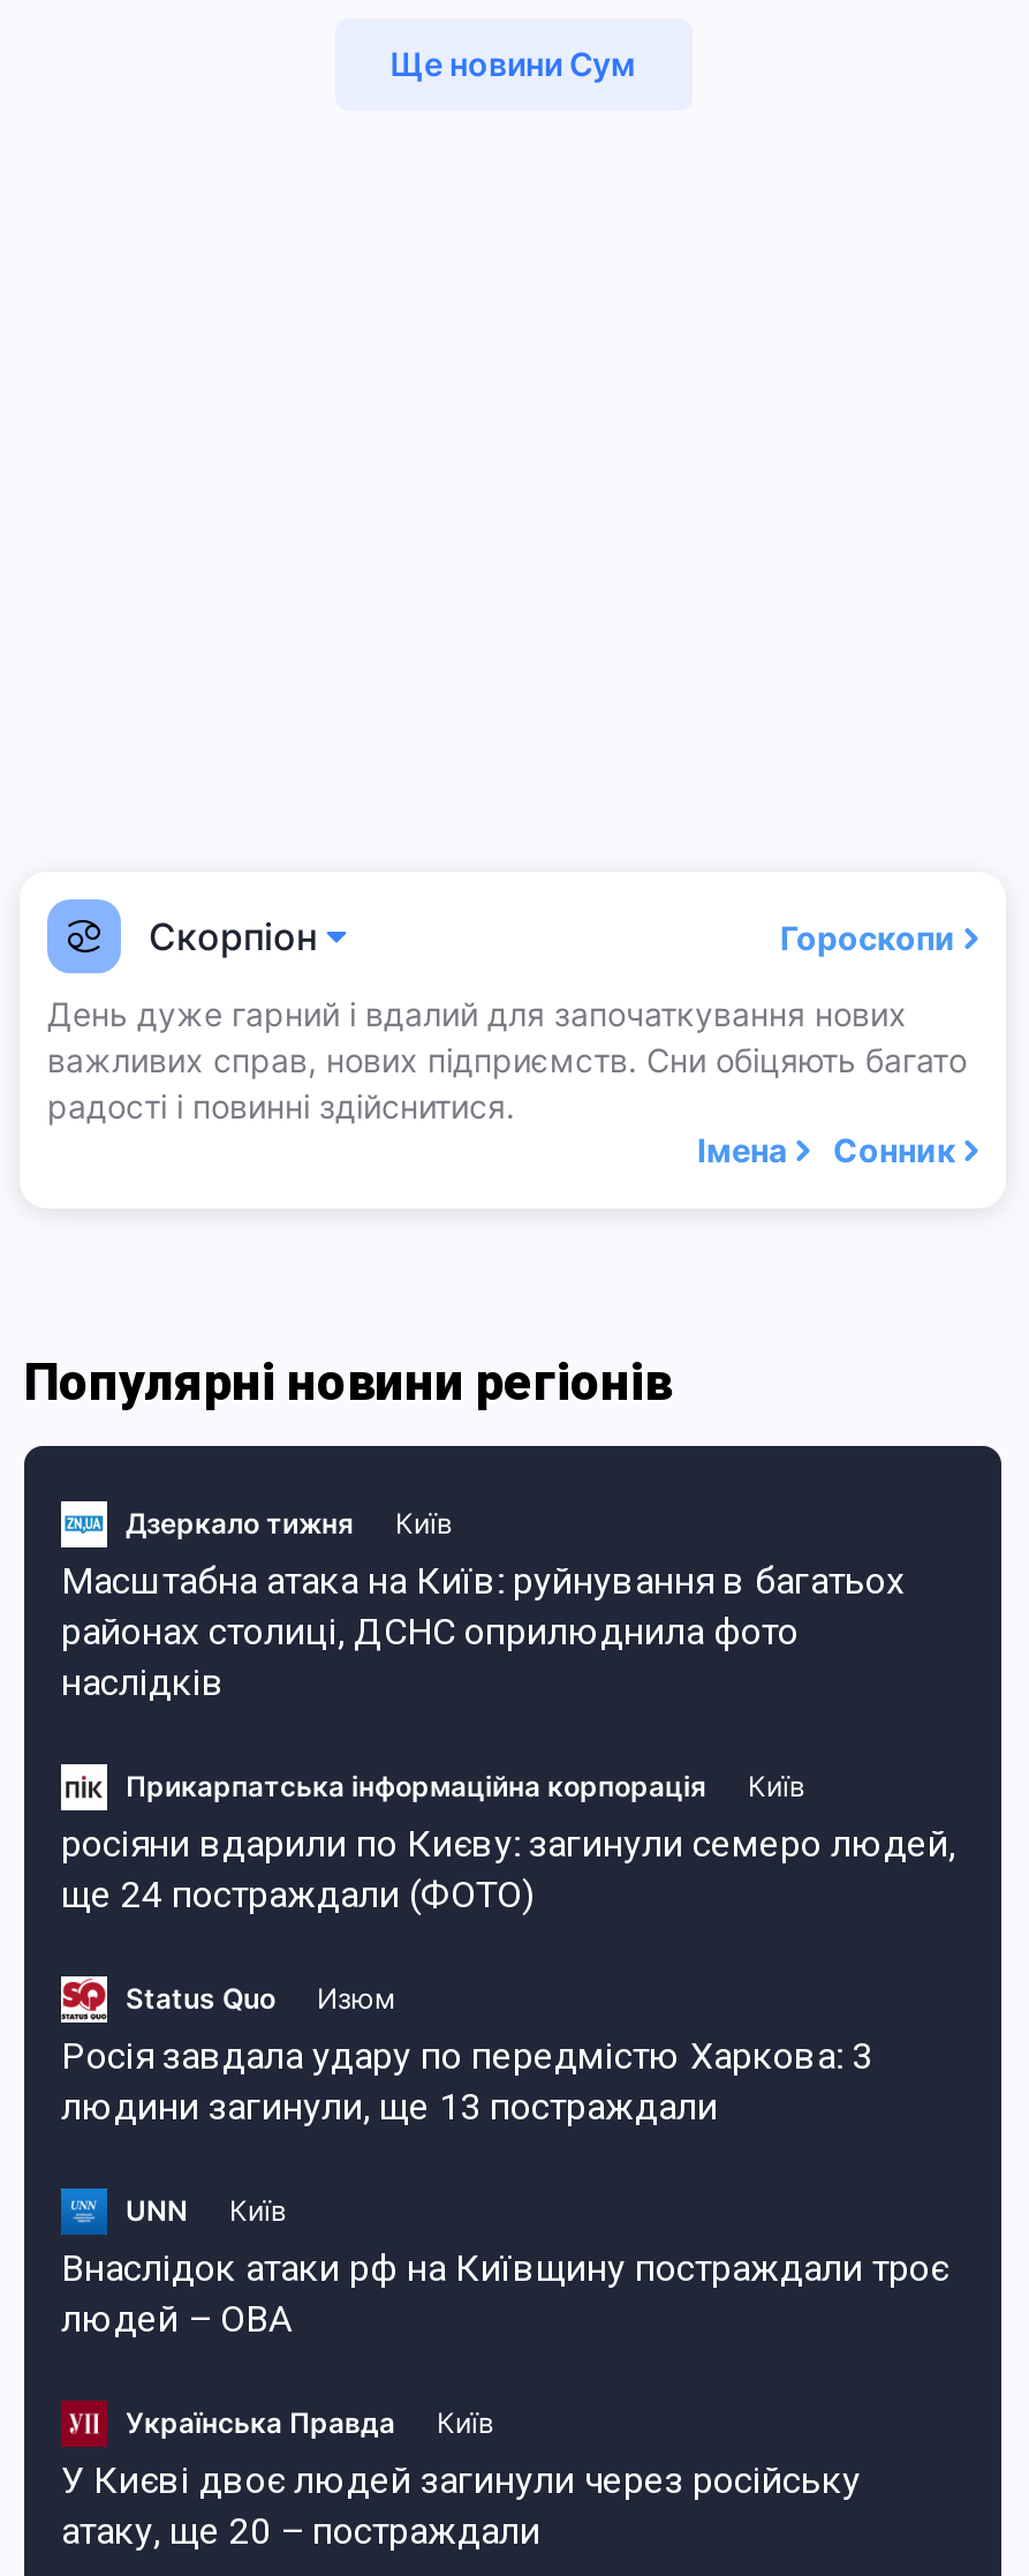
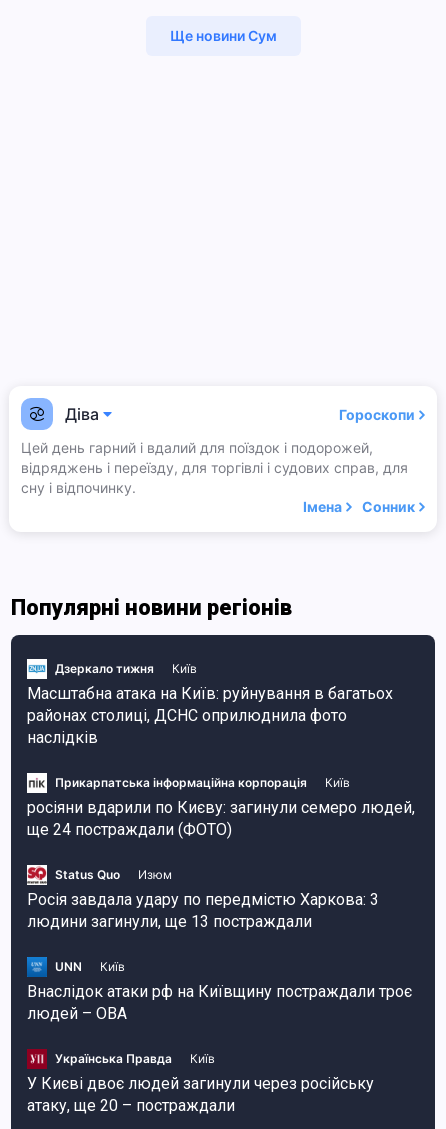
[149,913,317,959] Скорпіон -> [65,404,99,424] Діва
[47,994,967,1125] День дуже гарний і вдалий для започаткування нових | важливих справ, нових підприємств. Сни обіцяють багато | радості і повинні здійснитися. -> [21,439,408,496] Цей день гарний і вдалий для поїздок і подорожей, | відряджень і переїзду, для торгівлі і судових справ, для | сну і відпочинку.

